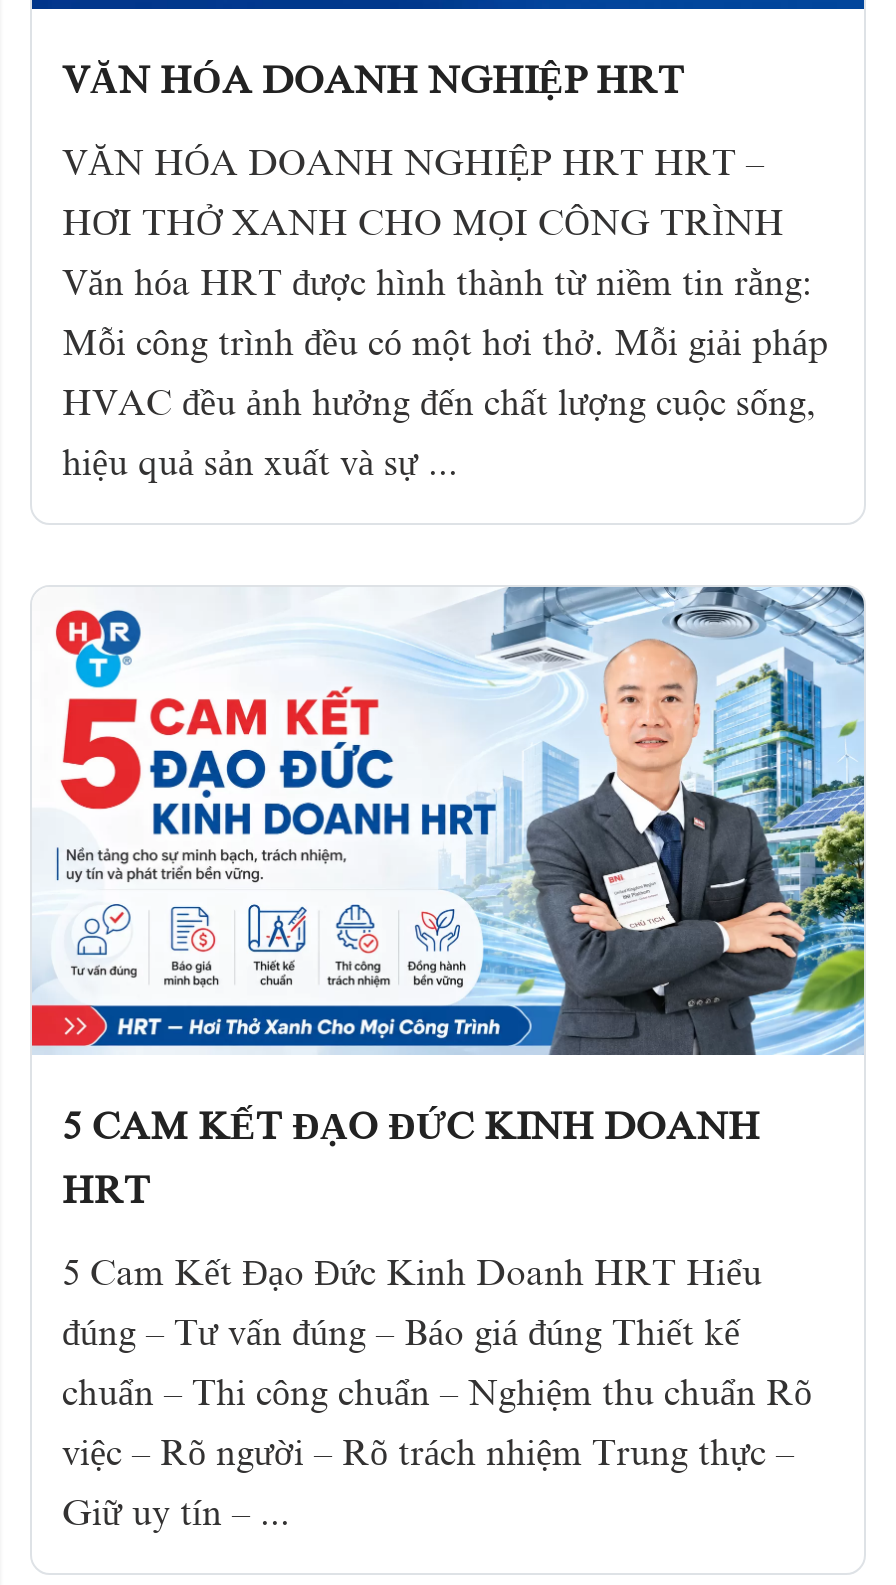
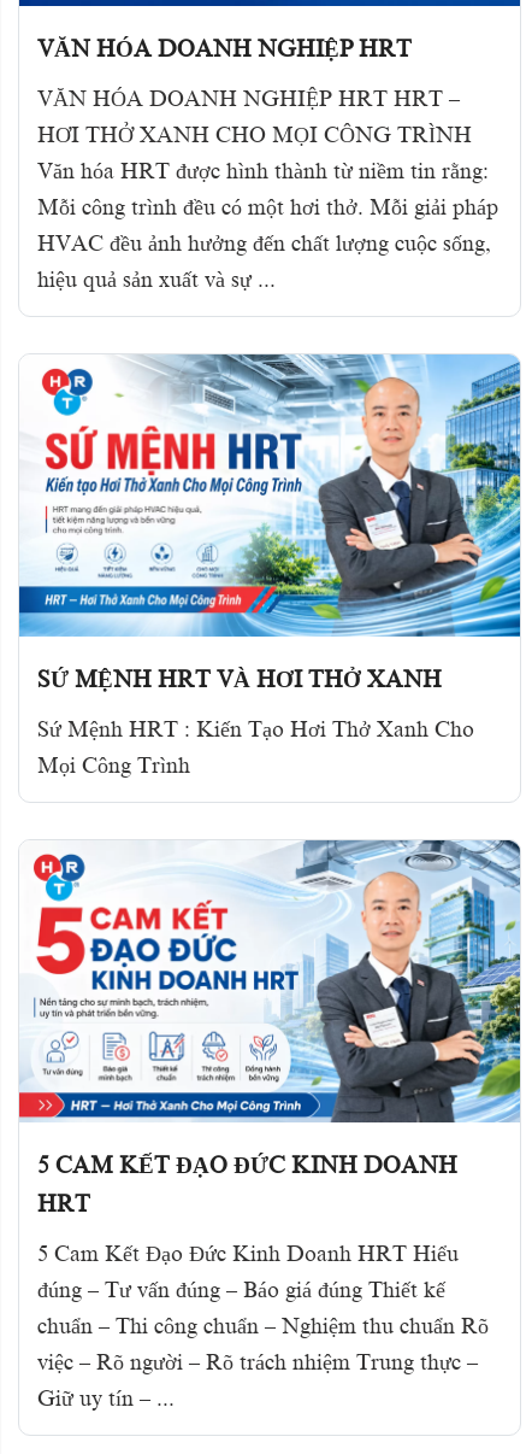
none -> [18,353,521,778] [image] | SỨ MỆNH HRT VÀ HƠI THỞ XANH | Sứ Mệnh HRT : Kiến Tạo Hơi Thở Xanh Cho | Mọi Công Trình

